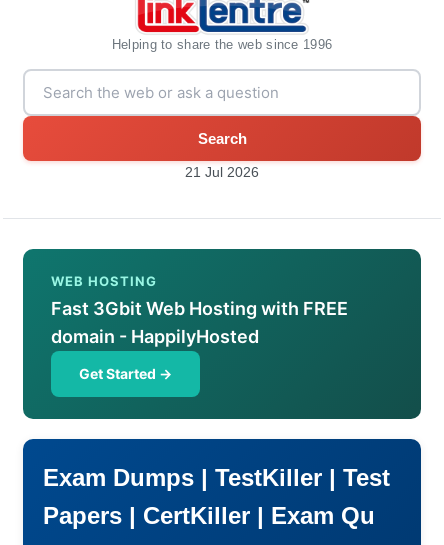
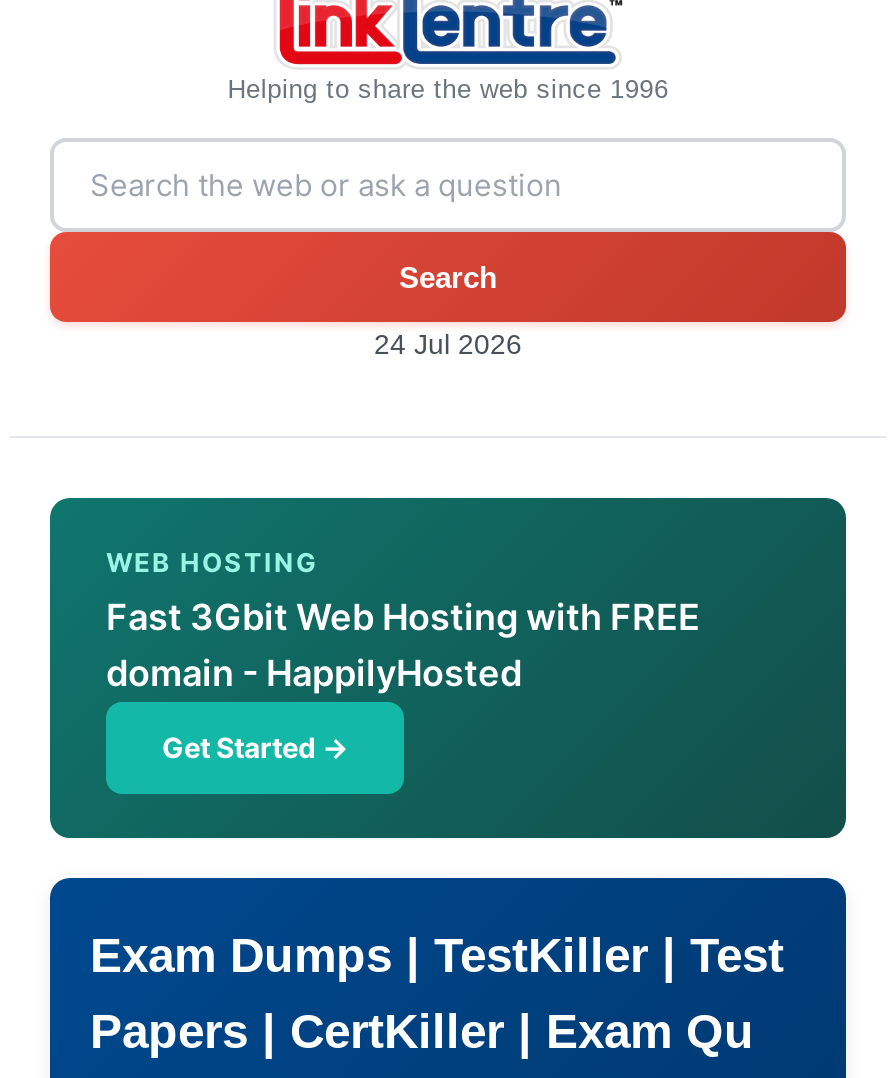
[185,164,259,180] 21 Jul 2026 -> [374,328,522,360] 24 Jul 2026

